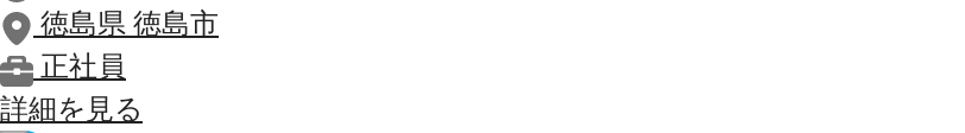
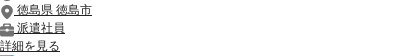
[40,50,126,83] 正社員 -> [17,21,65,35] 派遣社員

